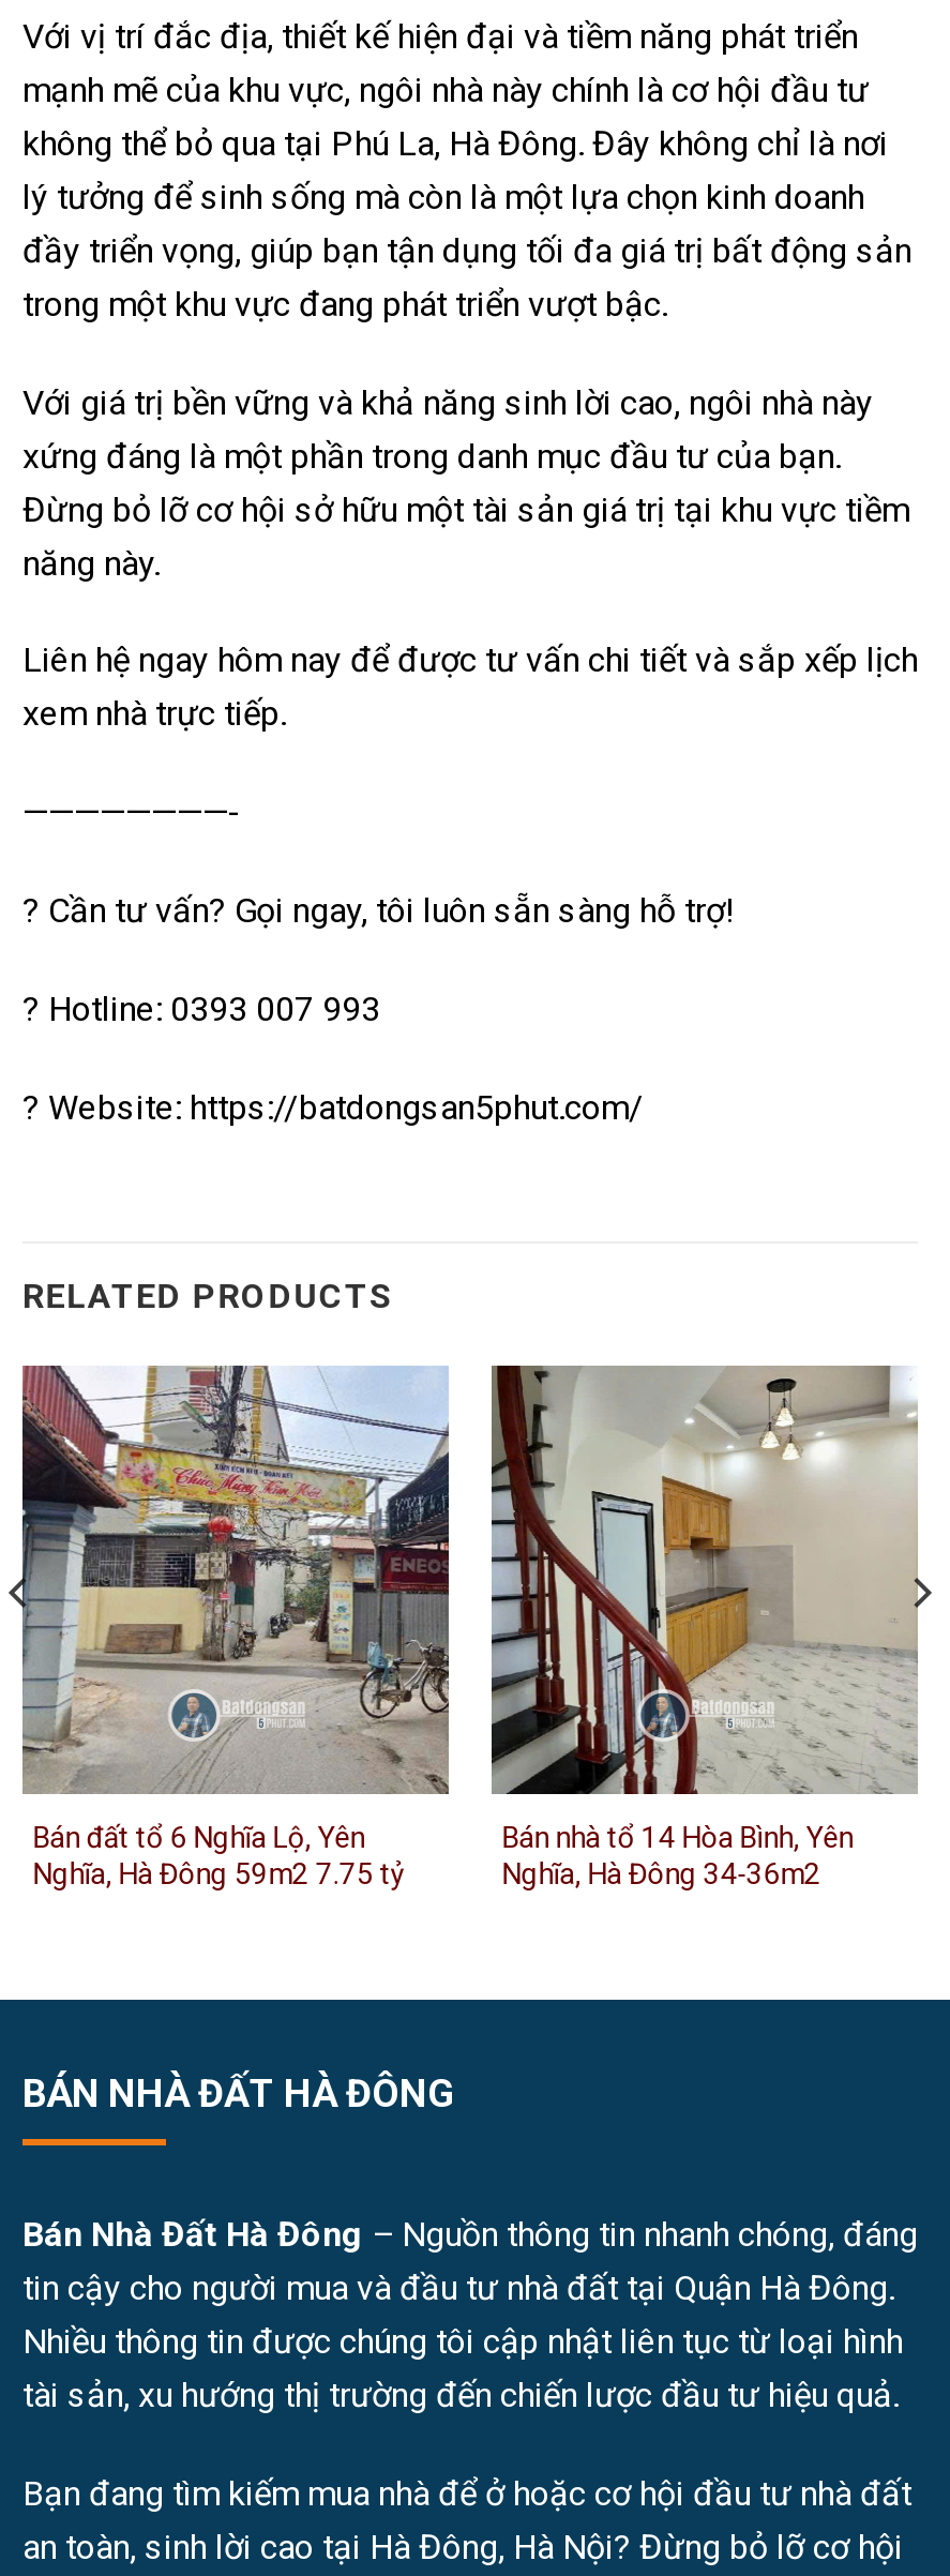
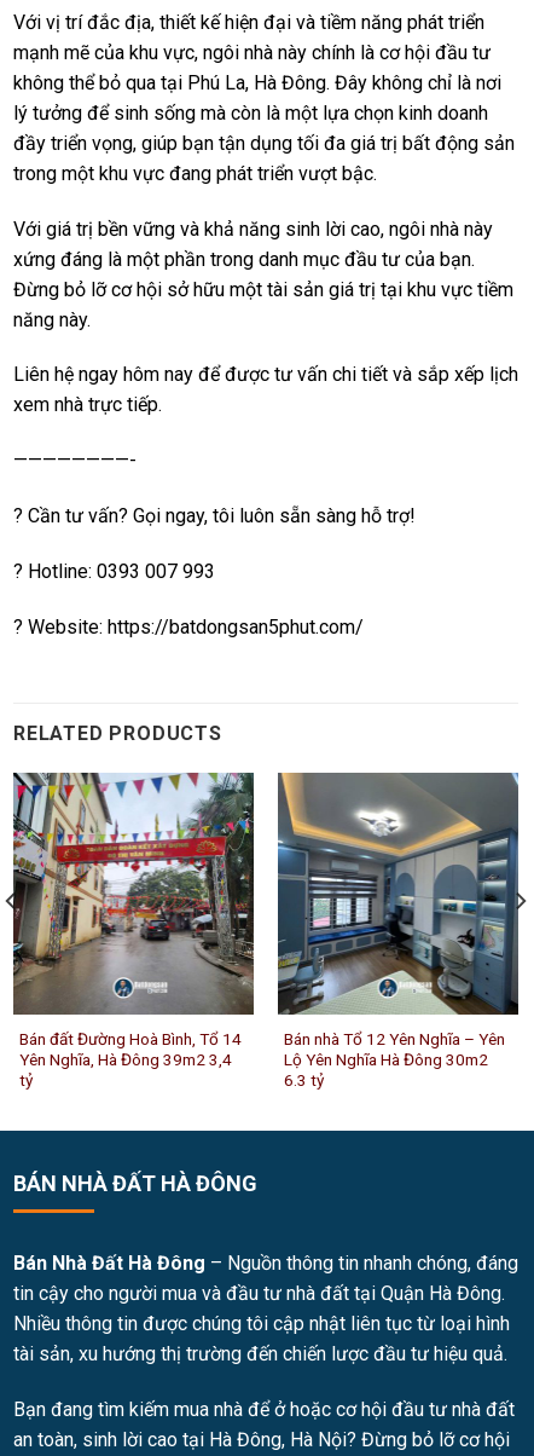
[20,1364,451,1892] [image] | Bán đất tổ 6 Nghĩa Lộ, Yên | Nghĩa, Hà Đông 59m2 7.75 tỷ -> [12,772,255,1090] [image] | Bán đất Đường Hoà Bình, Tổ 14 | Yên Nghĩa, Hà Đông 39m2 3,4 | tỷ
[492,1364,918,1892] [image] | Bán nhà tổ 14 Hòa Bình, Yên | Nghĩa, Hà Đông 34-36m2 -> [277,772,520,1090] [image] | Bán nhà Tổ 12 Yên Nghĩa – Yên | Lộ Yên Nghĩa Hà Đông 30m2 | 6.3 tỷ

